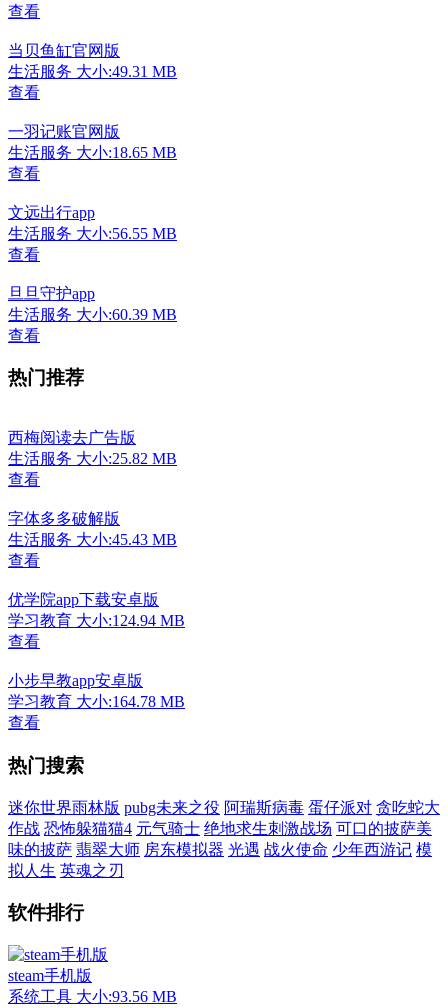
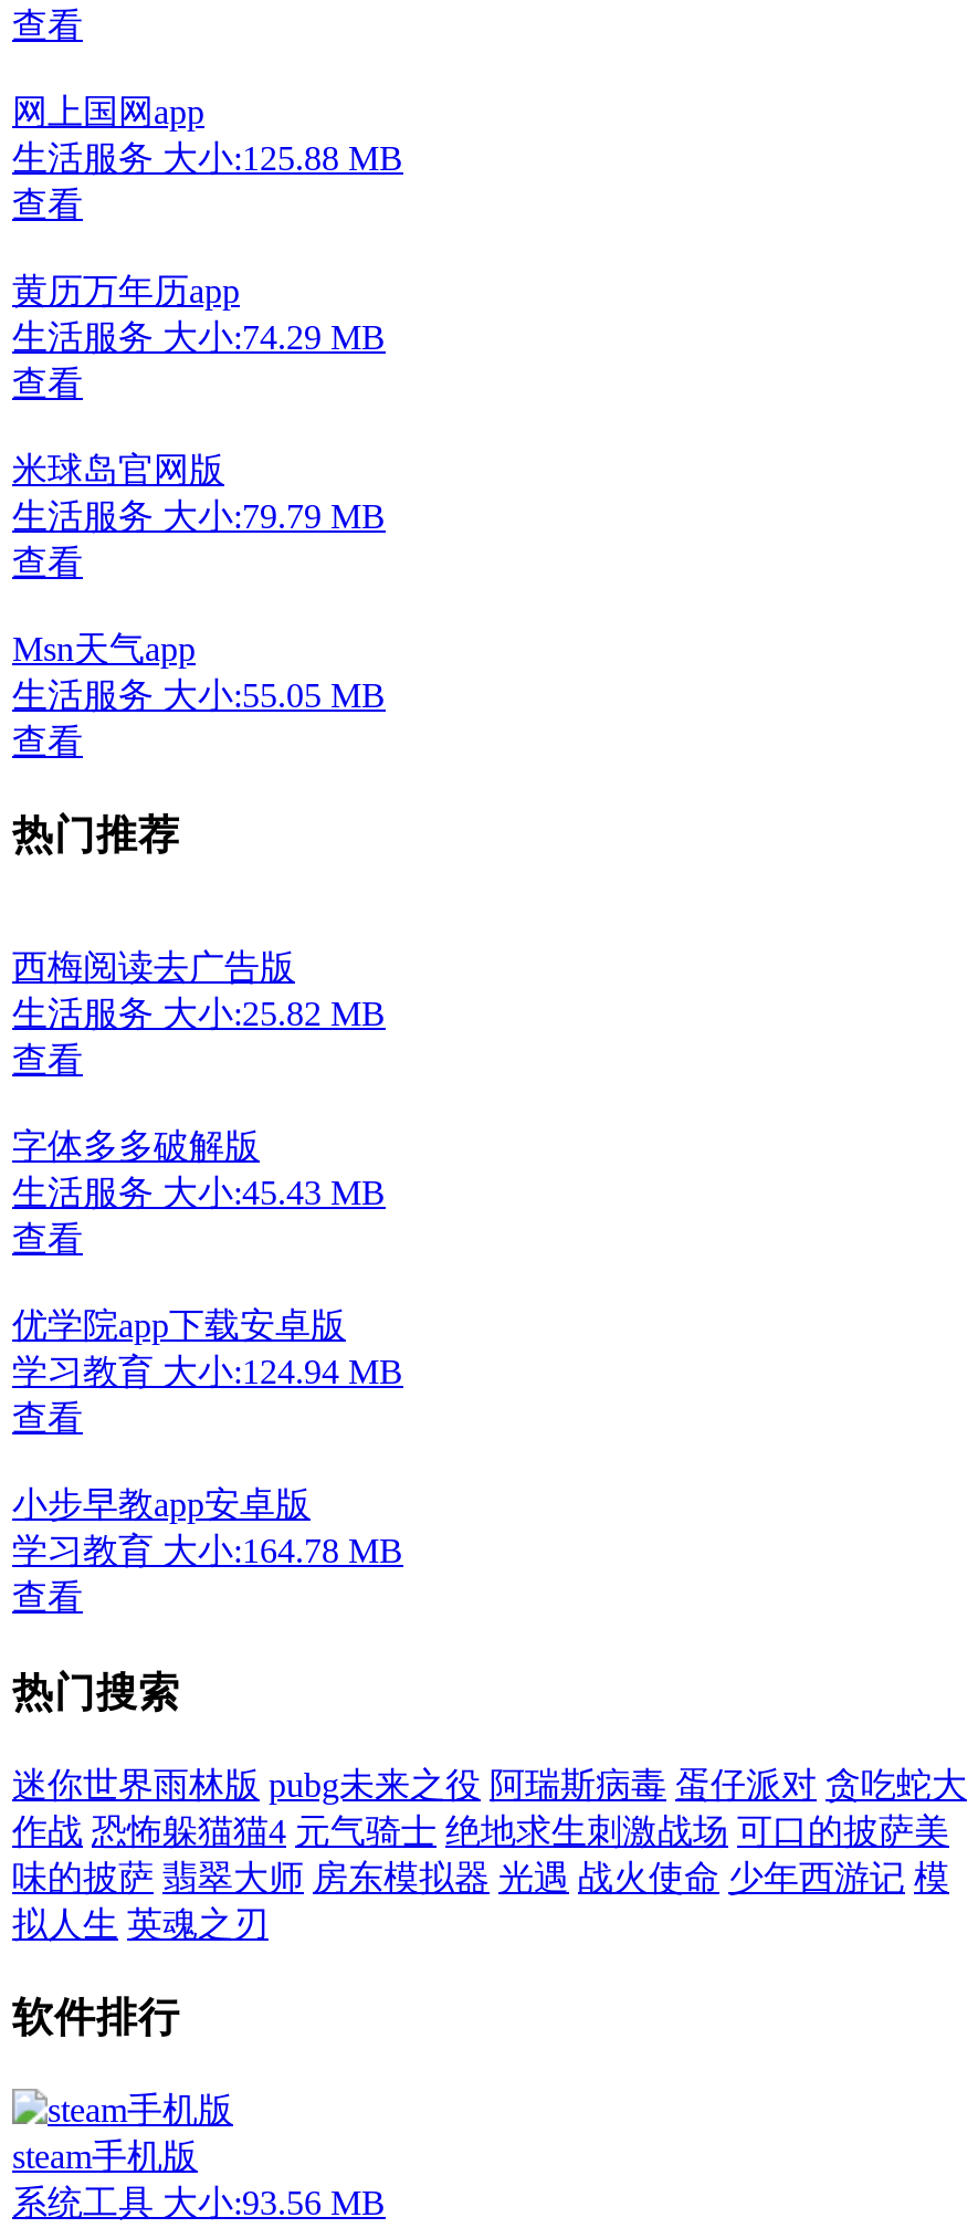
[8,42,177,80] 当贝鱼缸官网版 | 生活服务 大小:49.31 MB -> [12,92,403,176] 网上国网app | 生活服务 大小:125.88 MB
[8,123,177,161] 一羽记账官网版 | 生活服务 大小:18.65 MB -> [12,271,386,355] 黄历万年历app | 生活服务 大小:74.29 MB
[8,204,177,242] 文远出行app | 生活服务 大小:56.55 MB -> [12,450,386,534] 米球岛官网版 | 生活服务 大小:79.79 MB
[8,285,177,323] 旦旦守护app | 生活服务 大小:60.39 MB -> [12,629,386,713] Msn天气app | 生活服务 大小:55.05 MB

